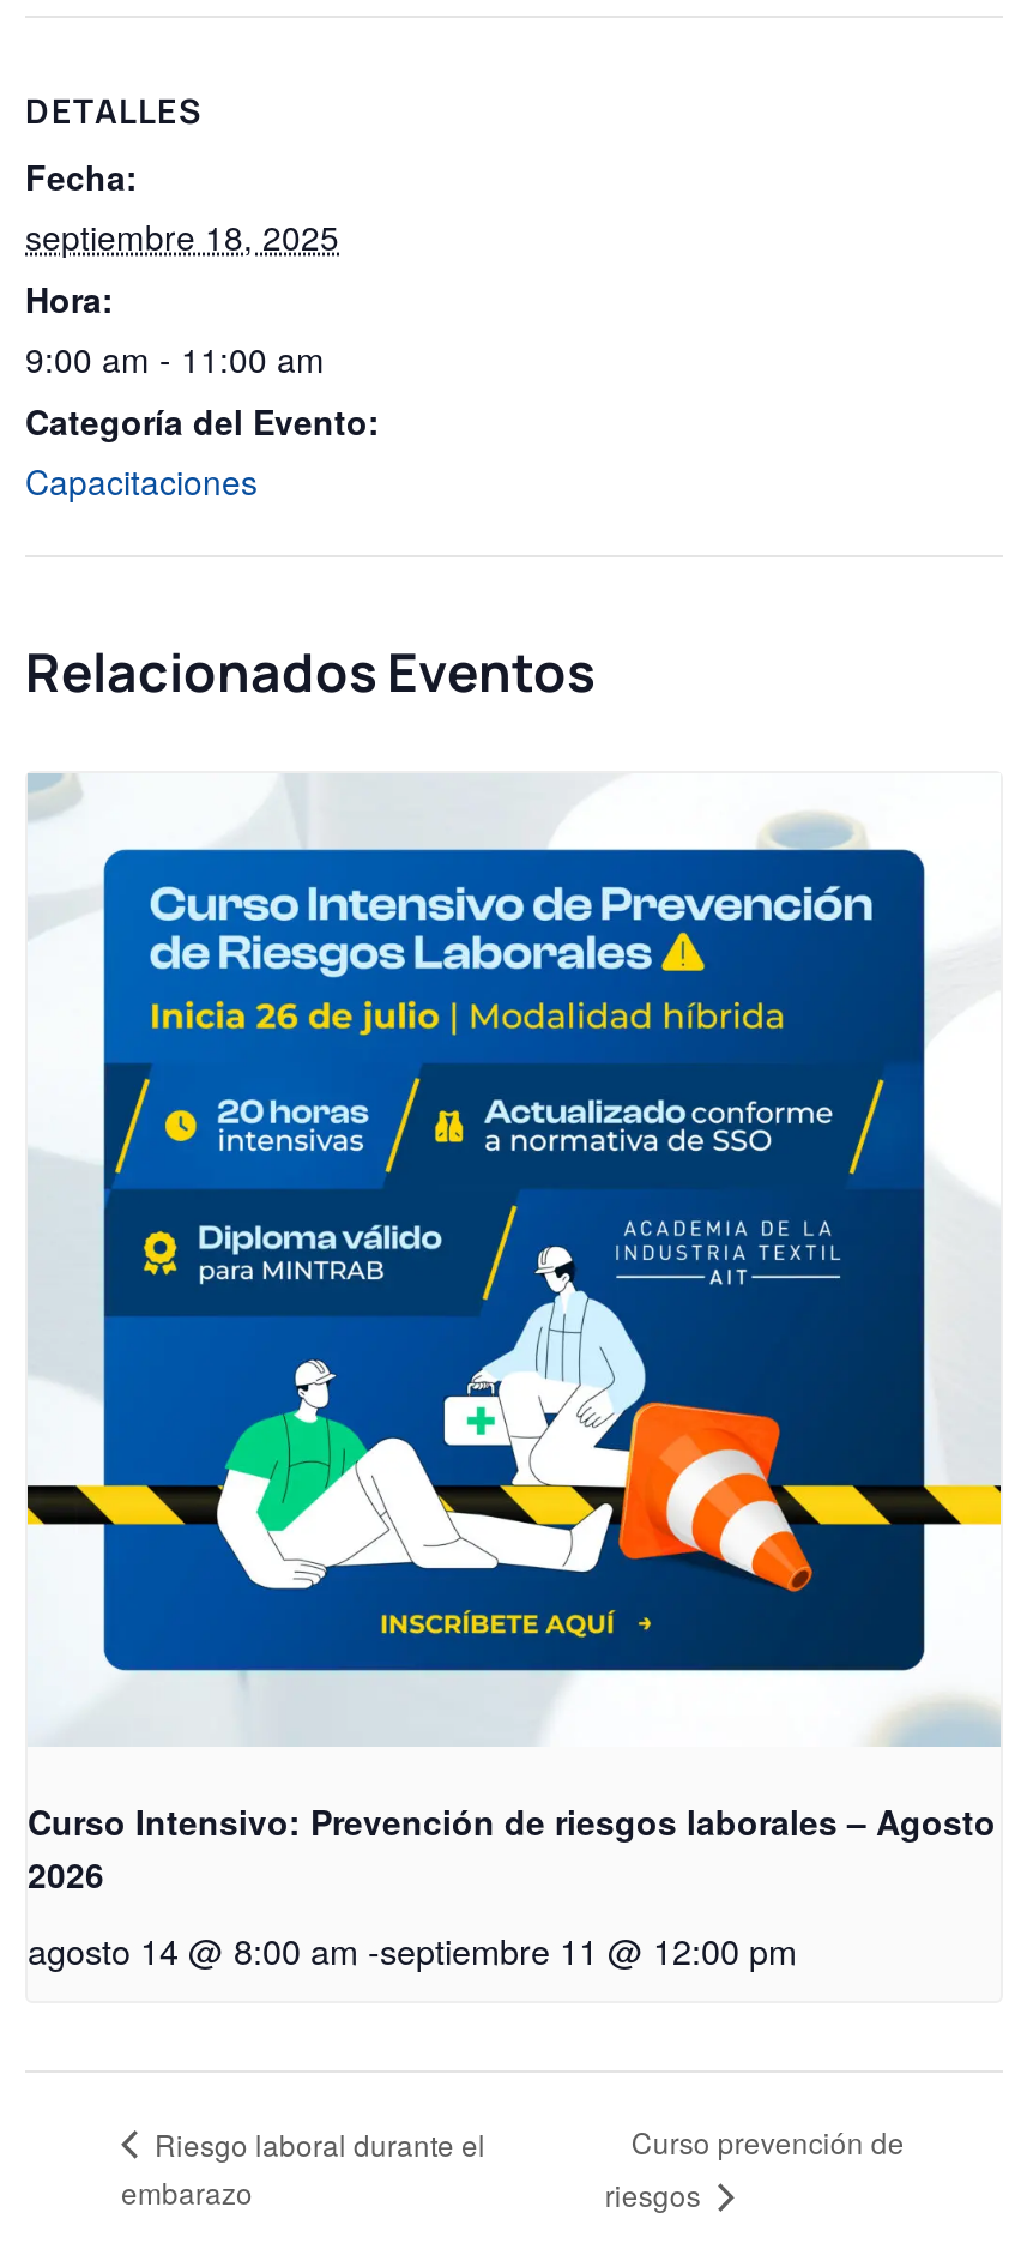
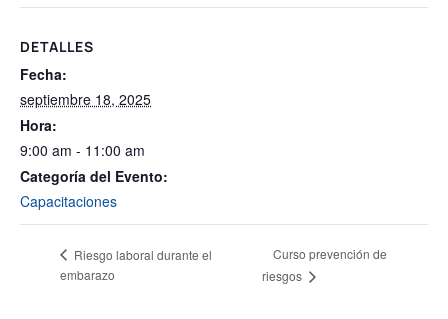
[25,636,596,708] Relacionados Eventos -> none
[25,773,1003,1974] [image] | Curso Intensivo: Prevención de riesgos laborales – Agosto | 2026 | agosto 14 @ 8:00 am - septiembre 11 @ 12:00 pm -> none

